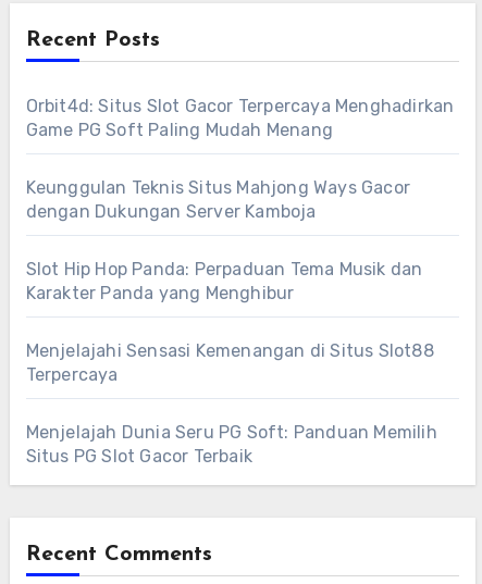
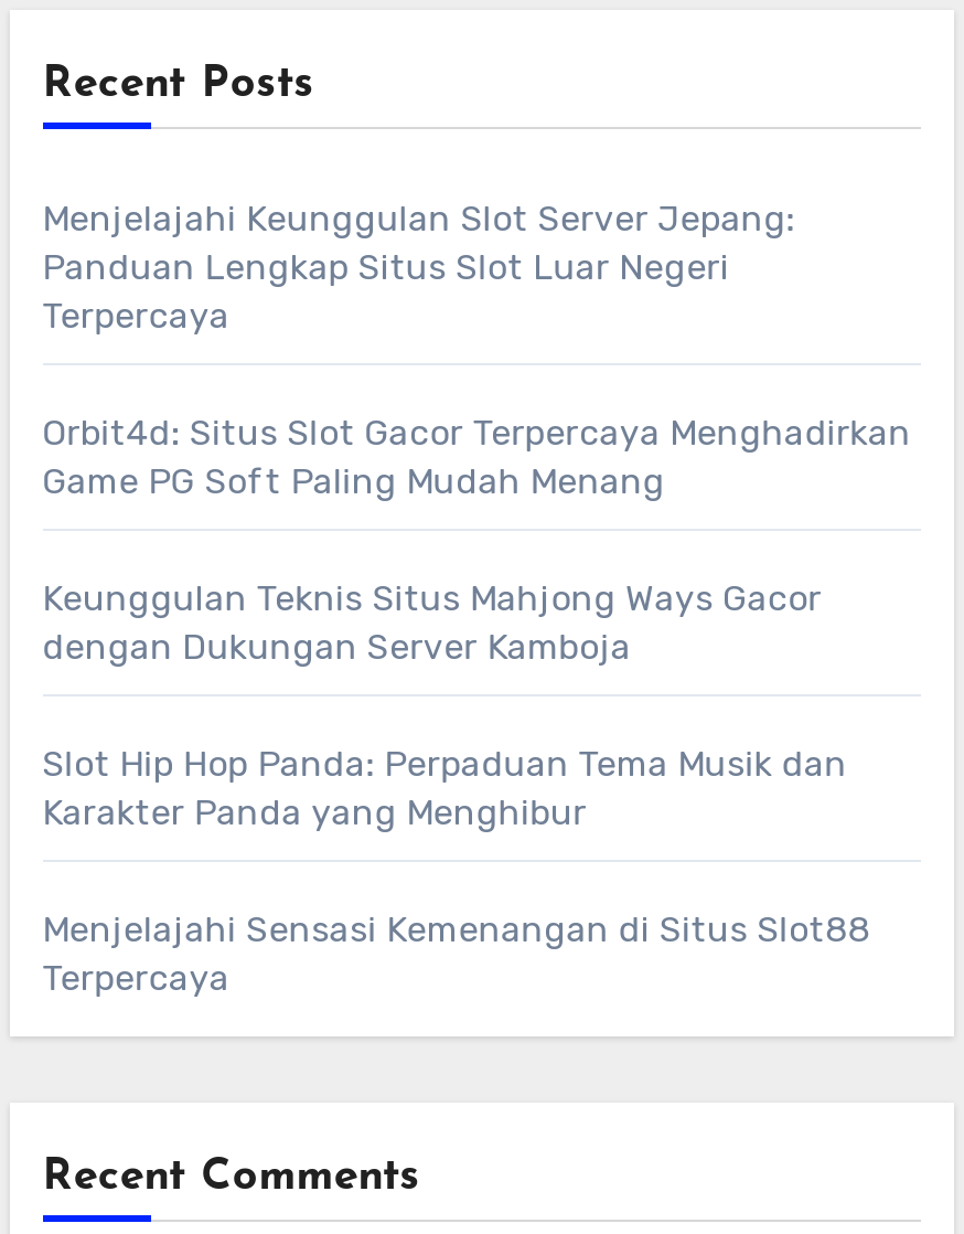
none -> [42,198,795,338] Menjelajahi Keunggulan Slot Server Jepang: | Panduan Lengkap Situs Slot Luar Negeri | Terpercaya
moved [26,96,454,385] -> [42,413,911,1000]: Orbit4d: Situs Slot Gacor Terpercaya Menghadirkan | Game PG Soft Paling Mudah Menang | Keunggulan Teknis Situs Mahjong Ways Gacor | dengan Dukungan Server Kamboja | Slot Hip Hop Panda: Perpaduan Tema Musik dan | Karakter Panda yang Menghibur | Menjelajahi Sensasi Kemenangan di Situs Slot88 | Terpercaya
[26,422,437,467] Menjelajah Dunia Seru PG Soft: Panduan Memilih | Situs PG Slot Gacor Terbaik -> none

